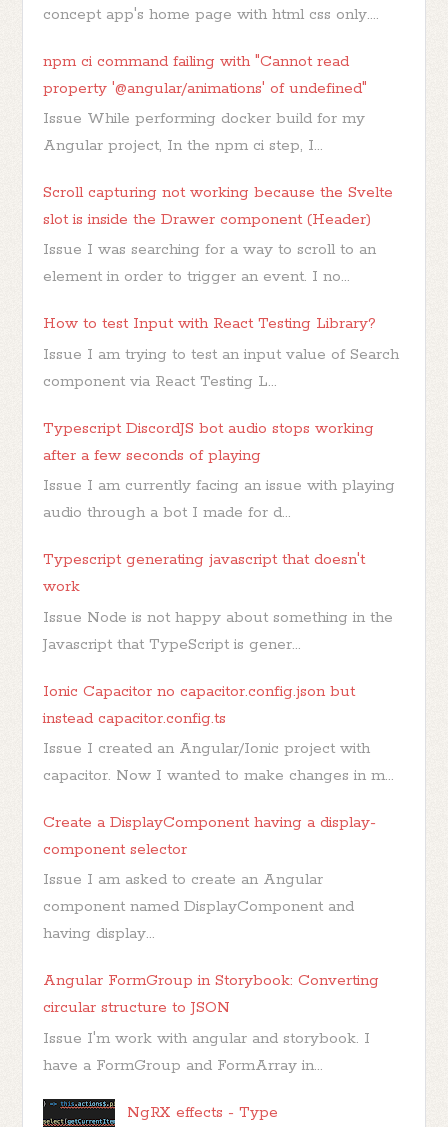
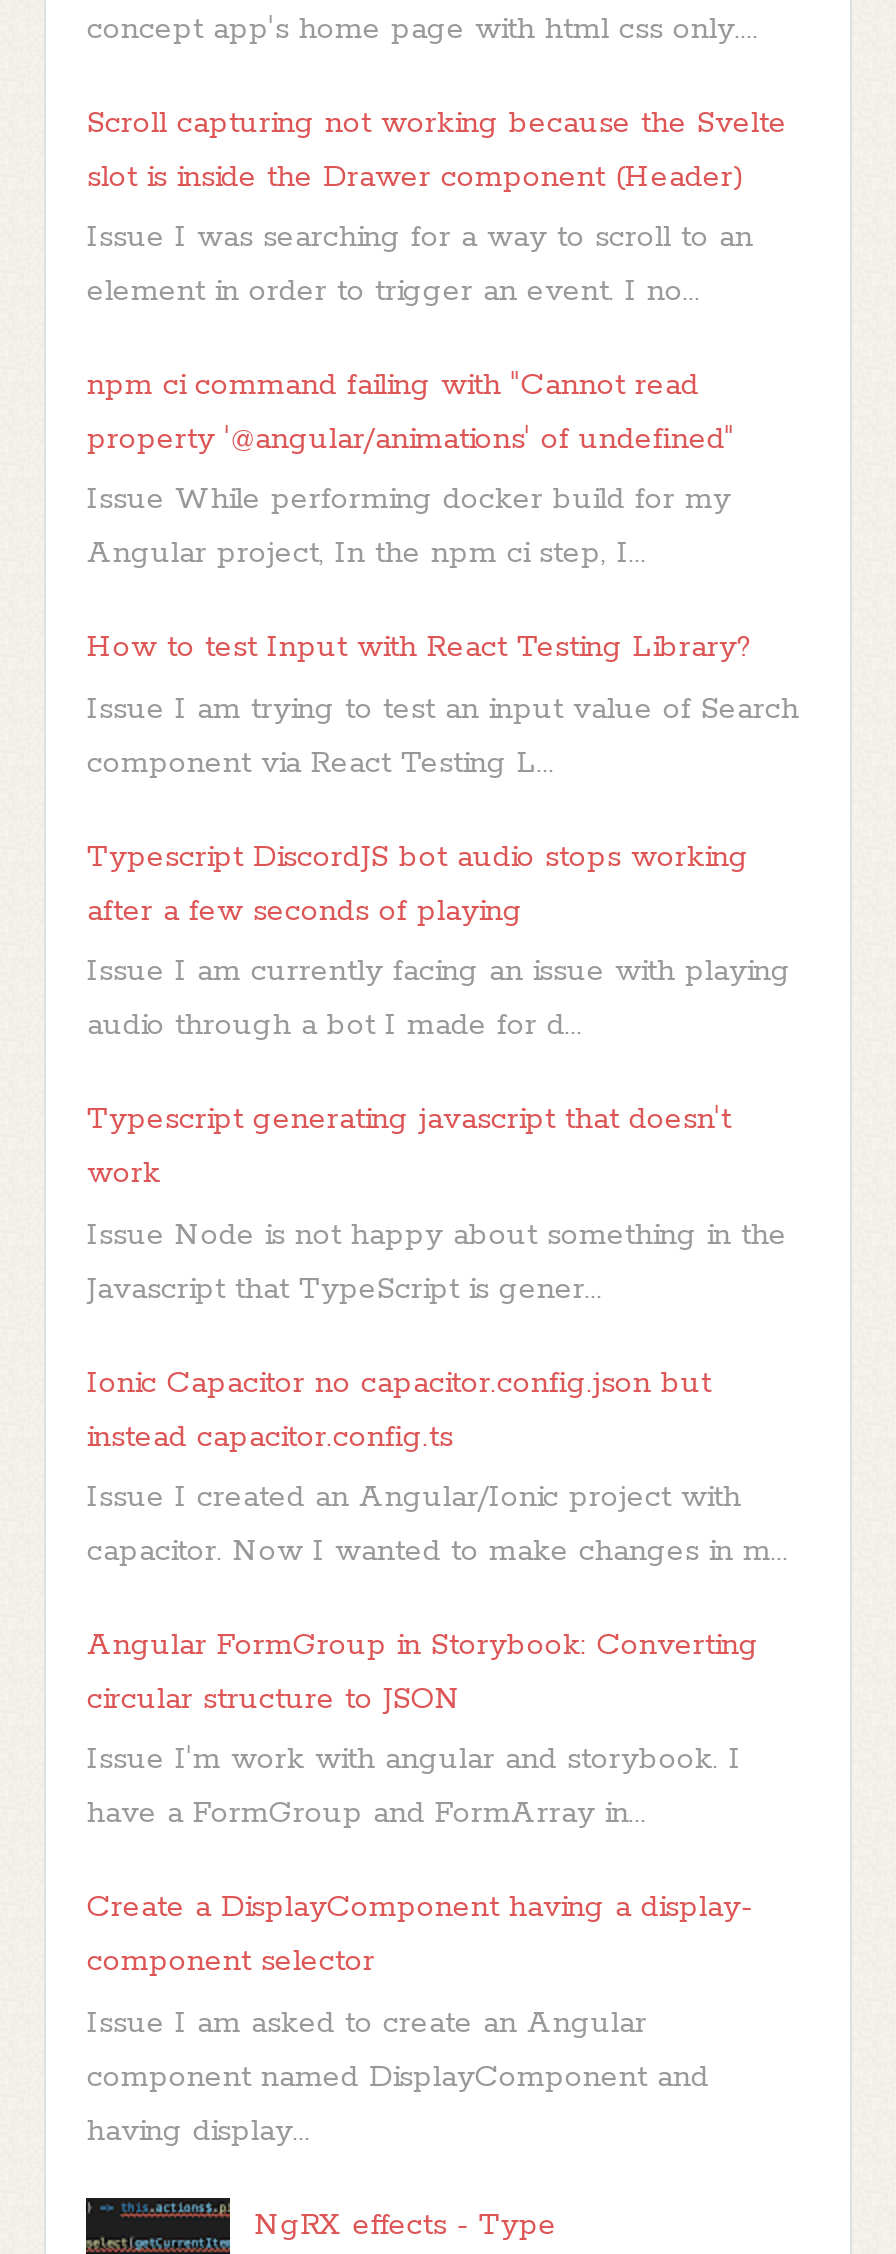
moved [43,52,367,155] -> [87,366,735,573]: npm ci command failing with "Cannot read | property '@angular/animations' of undefined" | Issue While performing docker build for my | Angular project, In the npm ci step, I...
moved [43,183,393,286] -> [87,103,787,310]: Scroll capturing not working because the Svelte | slot is inside the Drawer component (Header) | Issue I was searching for a way to scroll to an | element in order to trigger an event. I no...
moved [43,813,376,943] -> [87,1889,753,2150]: Create a DisplayComponent having a display- | component selector | Issue I am asked to create an Angular | component named DisplayComponent and | having display...
moved [43,971,379,1075] -> [87,1626,759,1833]: Angular FormGroup in Storybook: Converting | circular structure to JSON | Issue I'm work with angular and storybook. I | have a FormGroup and FormArray in...

